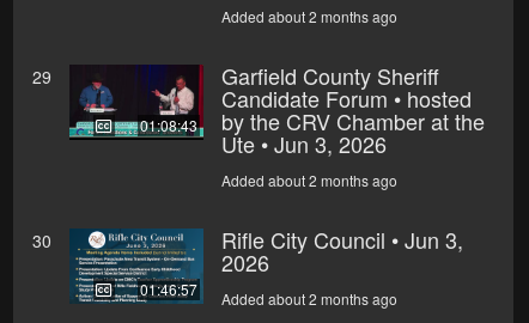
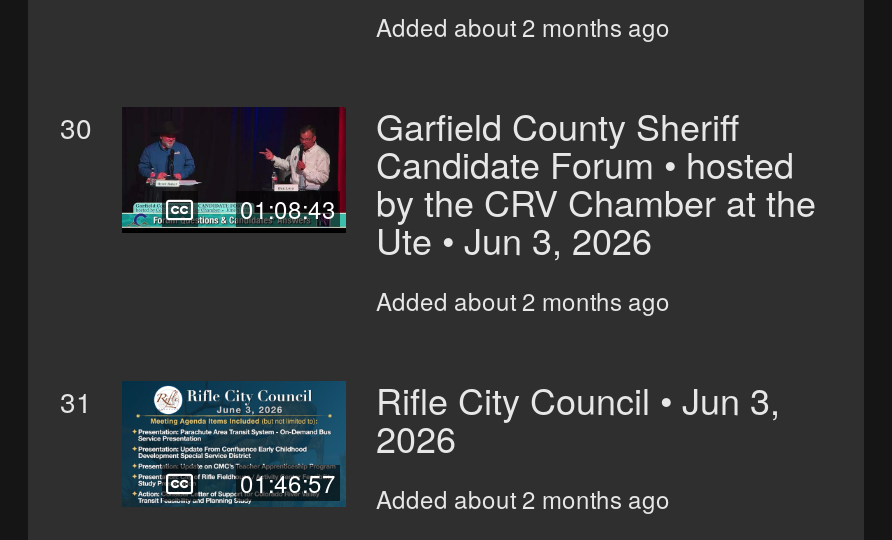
[32,65,51,89] 29 -> [60,107,92,147] 30
[32,229,51,253] 30 -> [60,381,92,421] 31

